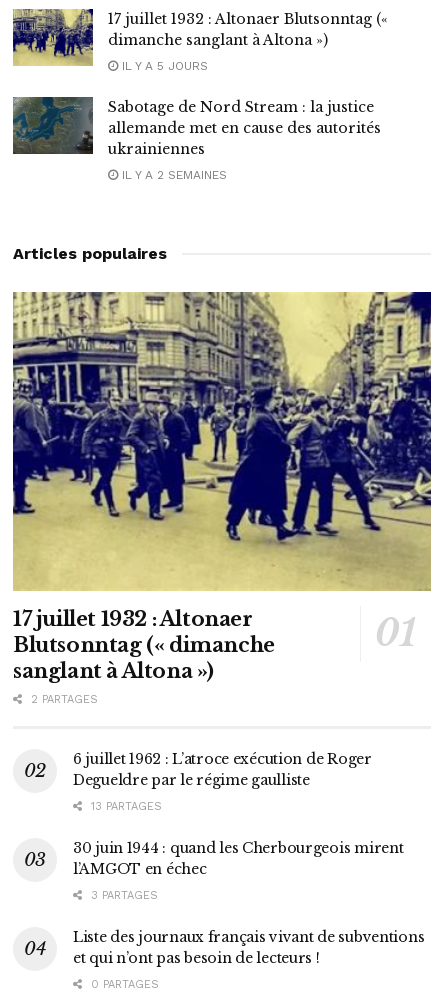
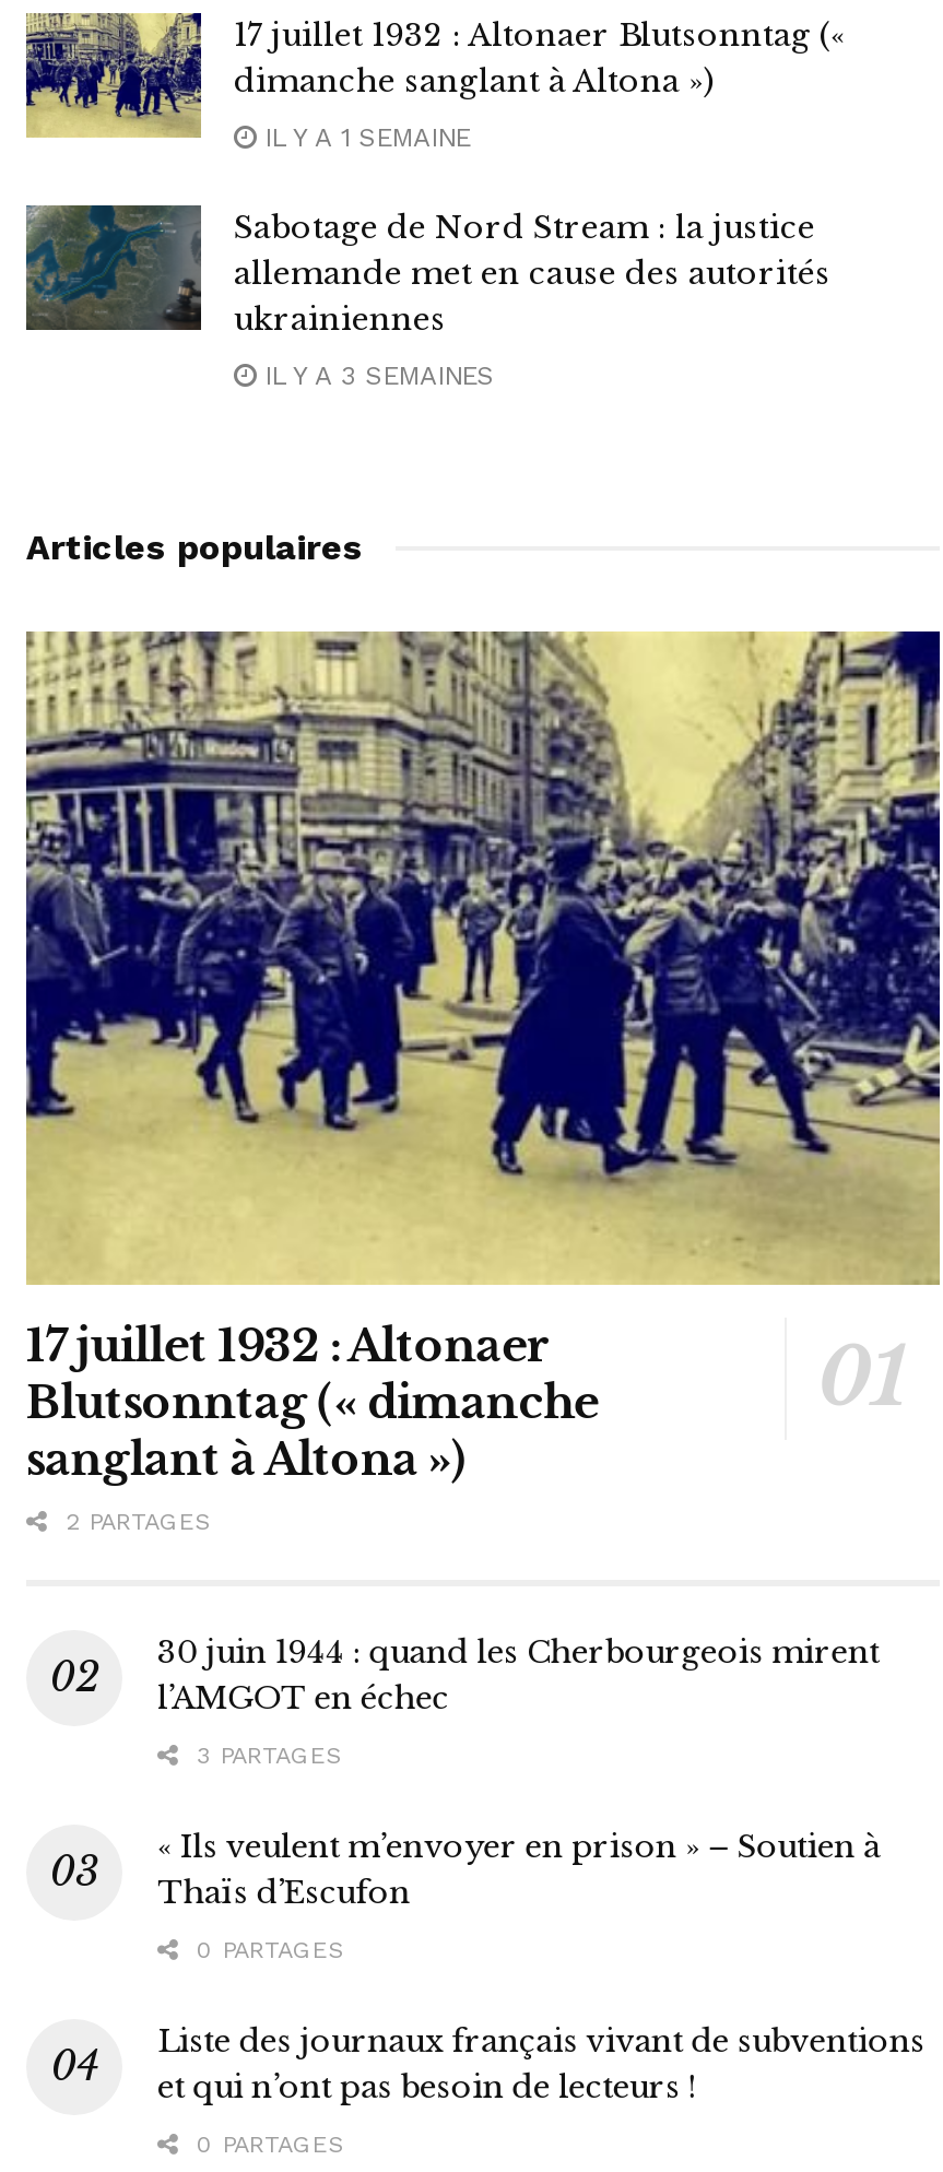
[118,59,208,73] IL Y A 5 JOURS -> [256,123,470,153] IL Y A 1 SEMAINE
[118,168,227,182] IL Y A 2 SEMAINES -> [256,361,494,392] IL Y A 3 SEMAINES
[73,750,372,813] 6 juillet 1962 : L’atroce exécution de Roger | Degueldre par le régime gaulliste | 13 PARTAGES -> none
moved [73,839,403,902] -> [157,1632,879,1770]: 30 juin 1944 : quand les Cherbourgeois mirent | l’AMGOT en échec | 3 PARTAGES
none -> [157,1827,880,1964] « Ils veulent m’envoyer en prison » – Soutien à | Thaïs d’Escufon | 0 PARTAGES

